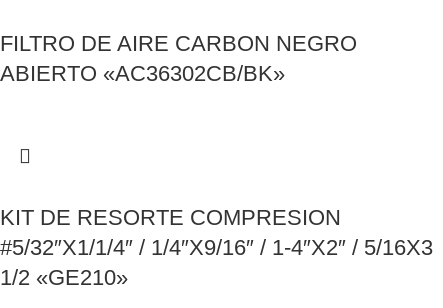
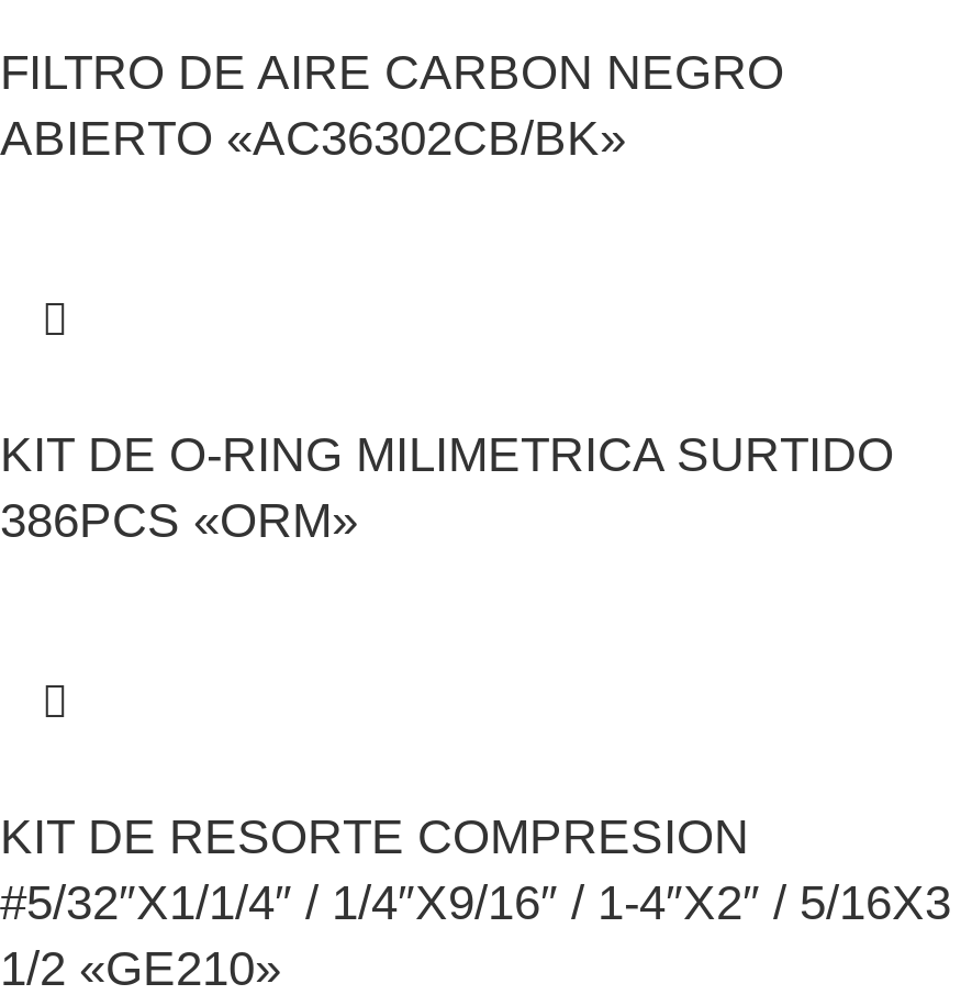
none -> [0,427,894,548] KIT DE O-RING MILIMETRICA SURTIDO | 386PCS «ORM»

